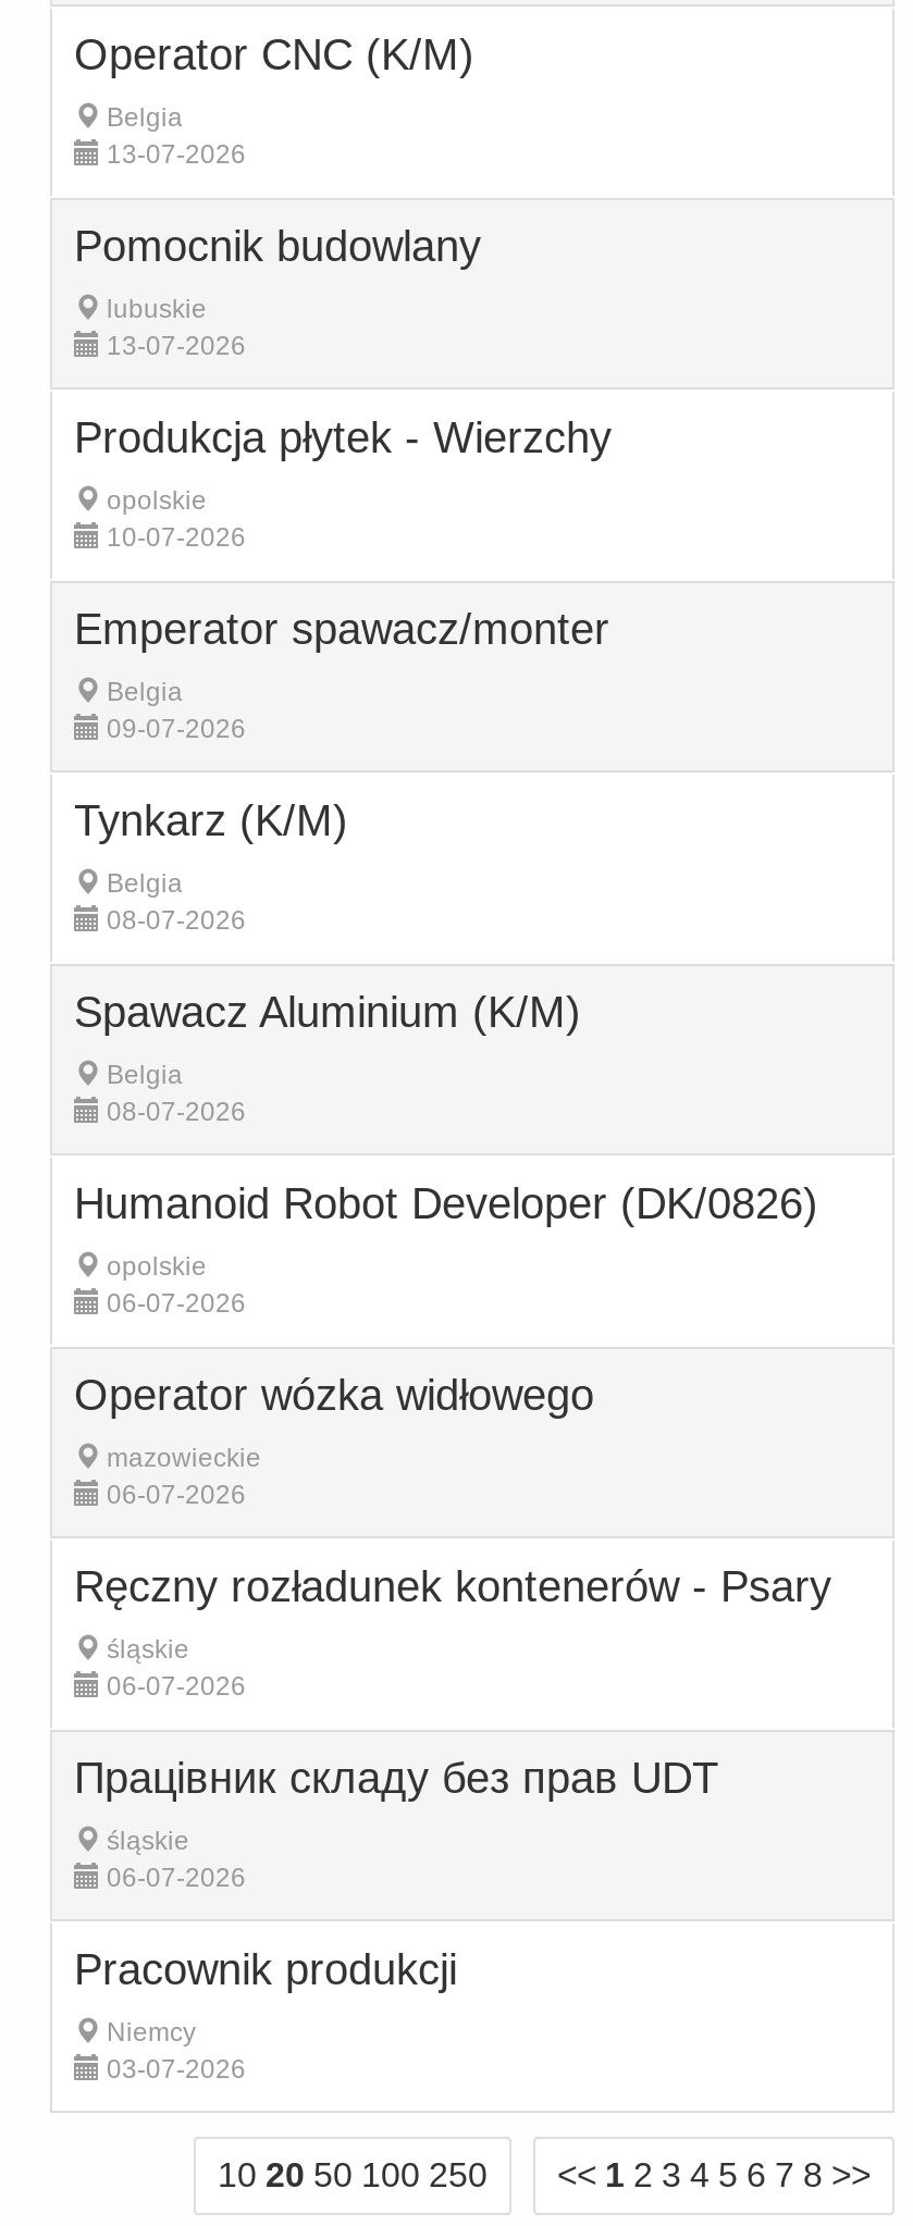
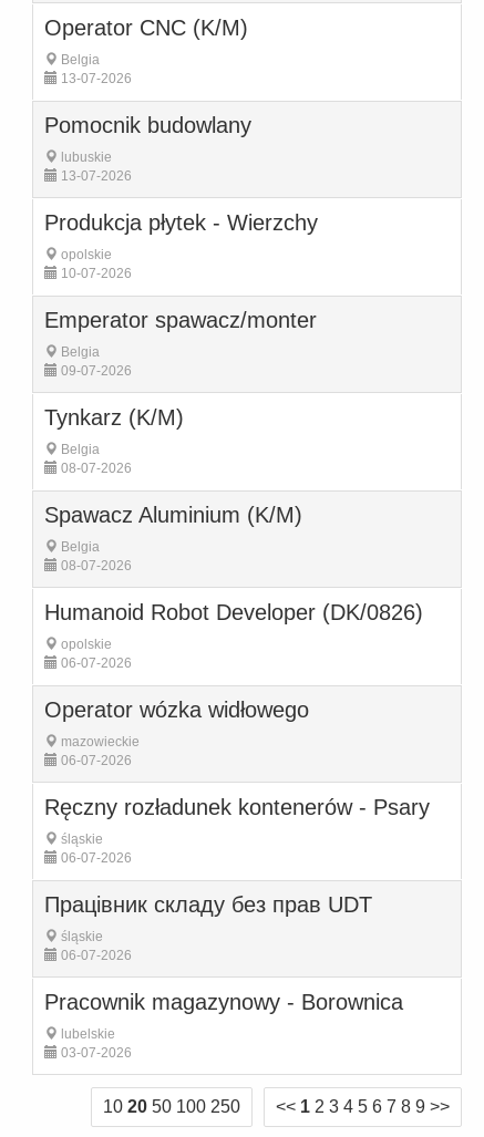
[74,1945,457,1993] Pracownik produkcji -> [44,990,403,1014] Pracownik magazynowy - Borownica
[100,2017,196,2048] Niemcy -> [58,1026,115,1042] lubelskie
[218,2156,871,2193] 10 20 50 100 250 << 1 2 3 4 5 6 7 8 >> -> [103,1097,450,1116] 10 20 50 100 250 << 1 2 3 4 5 6 7 8 9 >>

